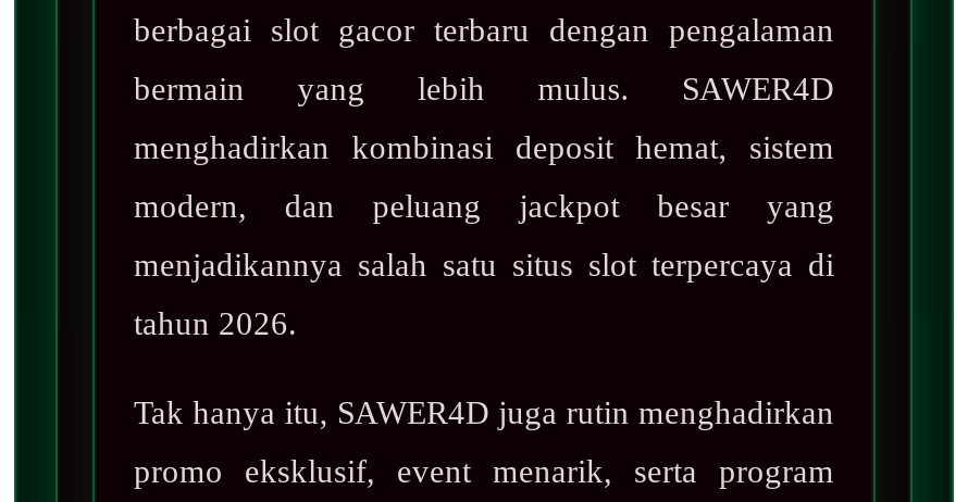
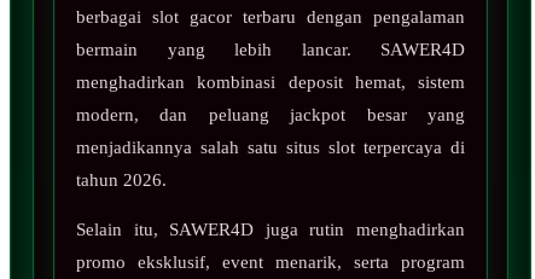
[134,72,834,107] bermain yang lebih mulus. SAWER4D -> [76,40,465,60] bermain yang lebih lancar. SAWER4D
[134,396,834,431] Tak hanya itu, SAWER4D juga rutin menghadirkan -> [76,220,465,240] Selain itu, SAWER4D juga rutin menghadirkan

